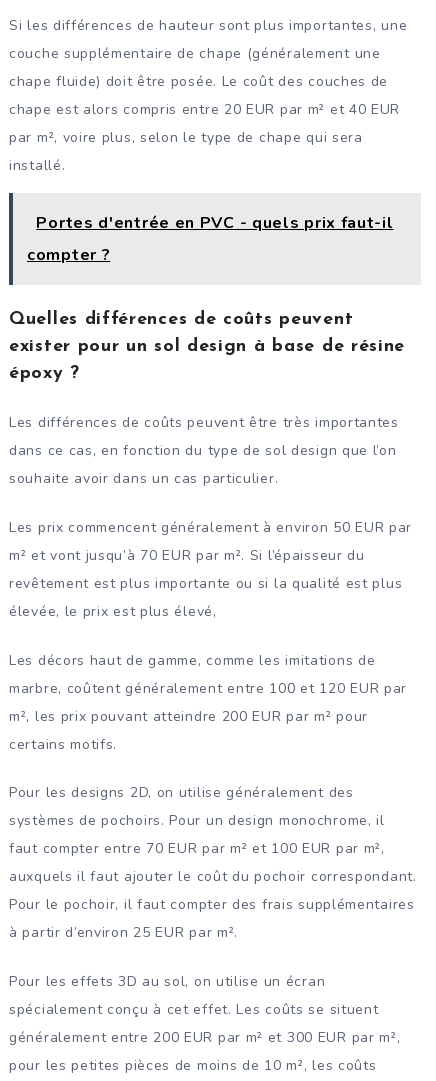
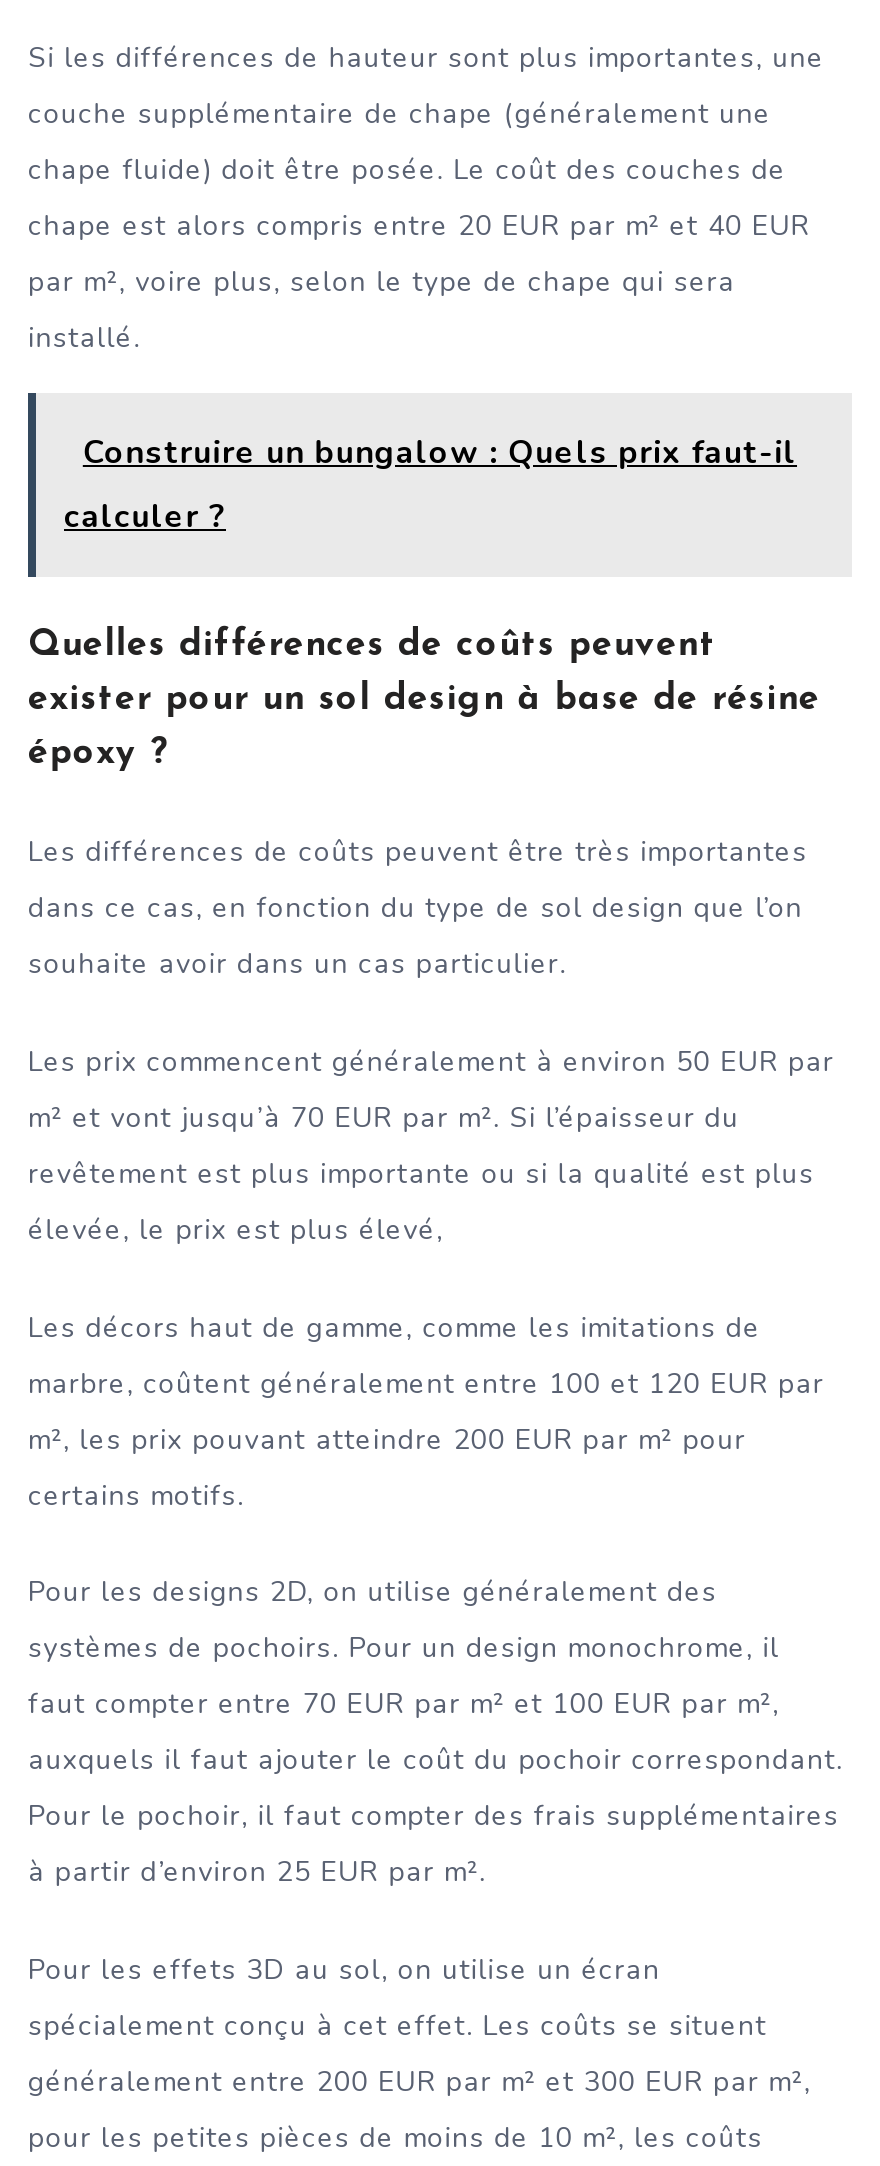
[36,212,393,234] Portes d'entrée en PVC - quels prix faut-il -> [83,431,797,475] Construire un bungalow : Quels prix faut-il
[27,244,110,266] compter ? -> [64,495,226,539] calculer ?

